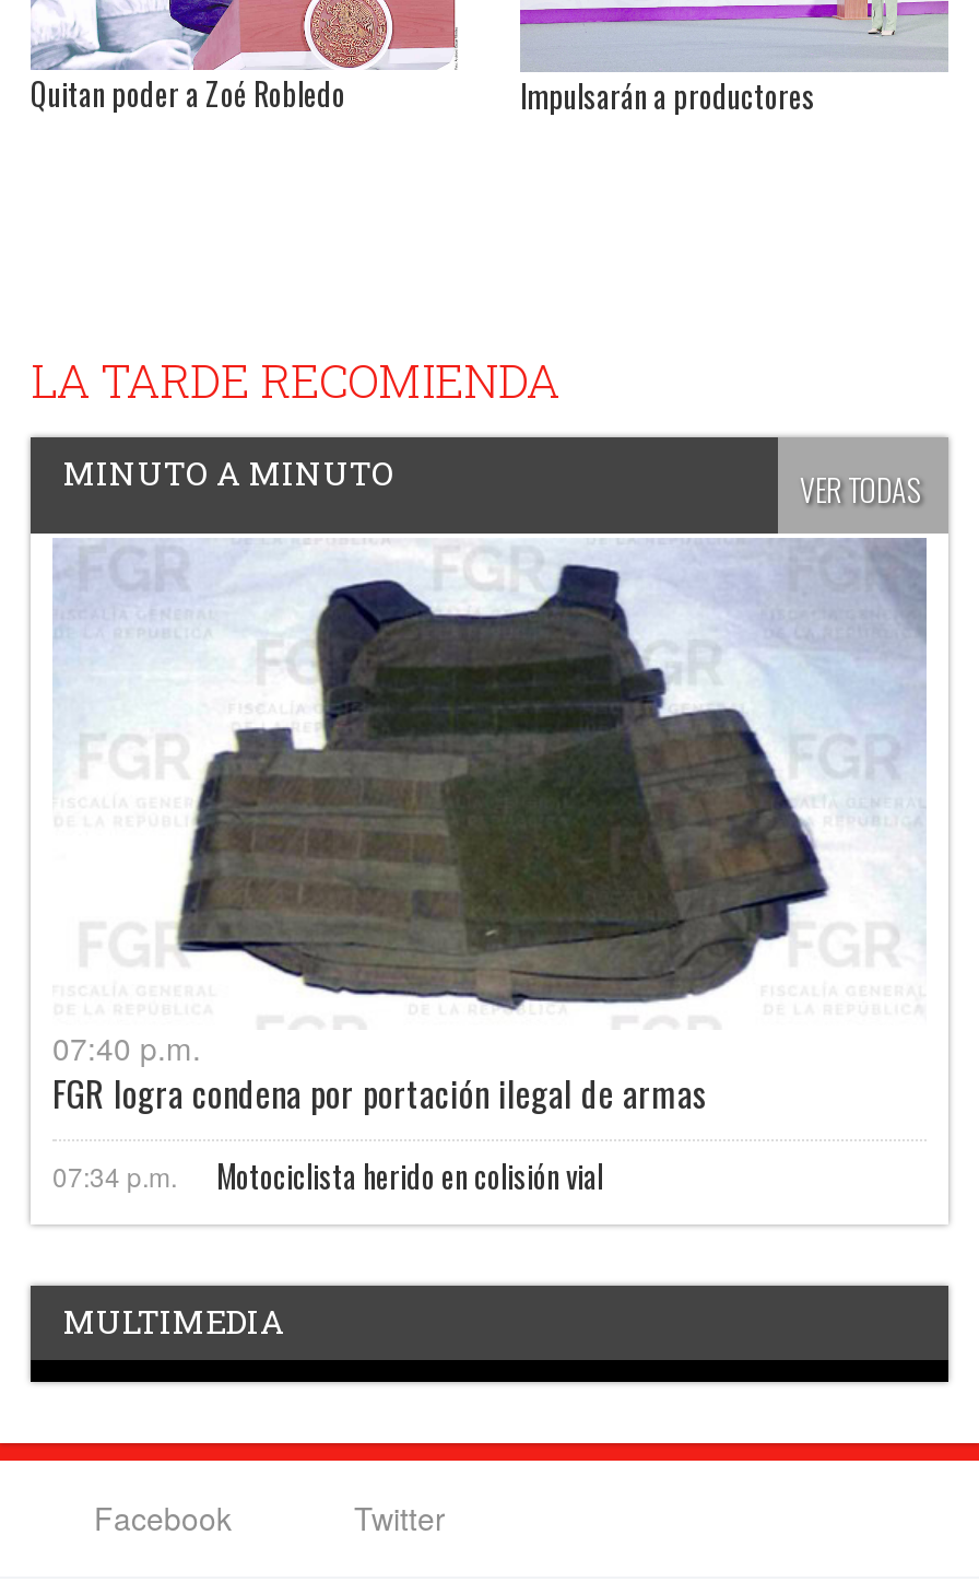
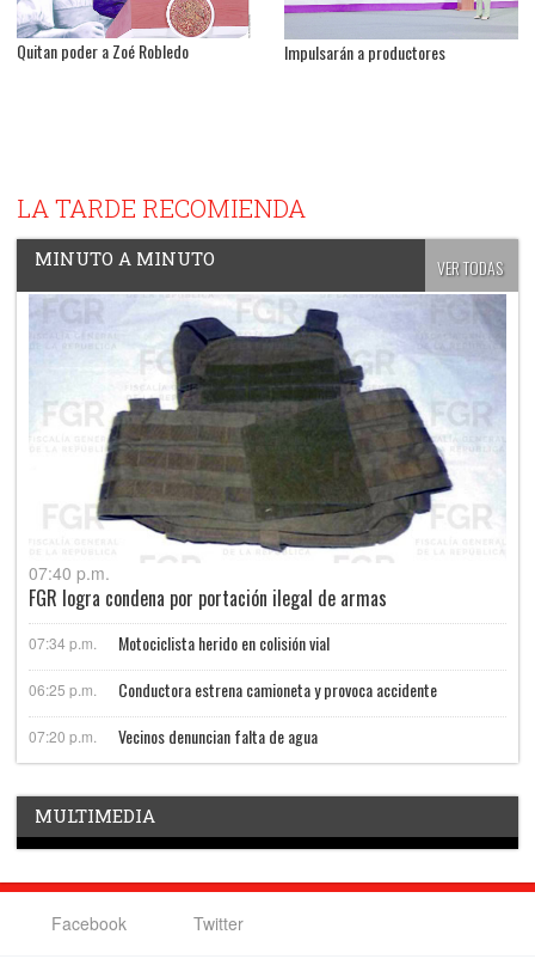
none -> [29,677,437,748] 06:25 p.m. | Conductora estrena camioneta y provoca accidente | 07:20 p.m. | Vecinos denuncian falta de agua

